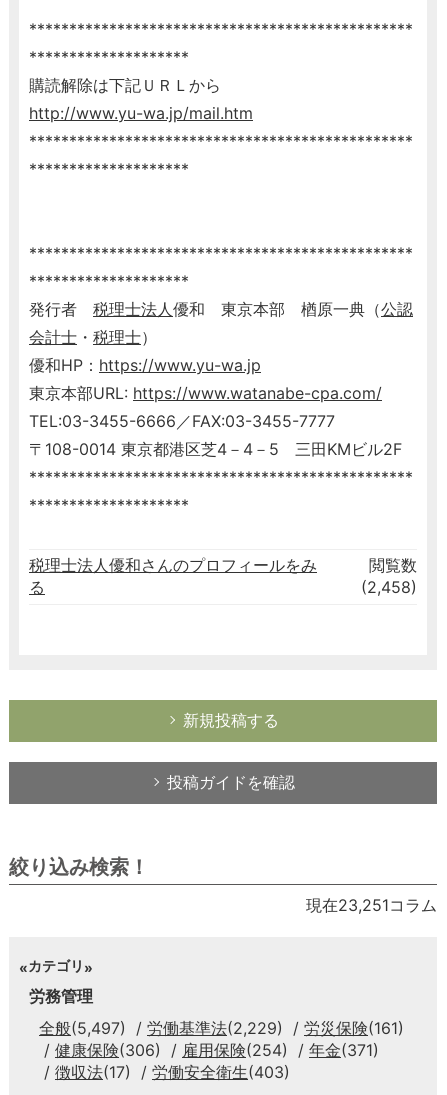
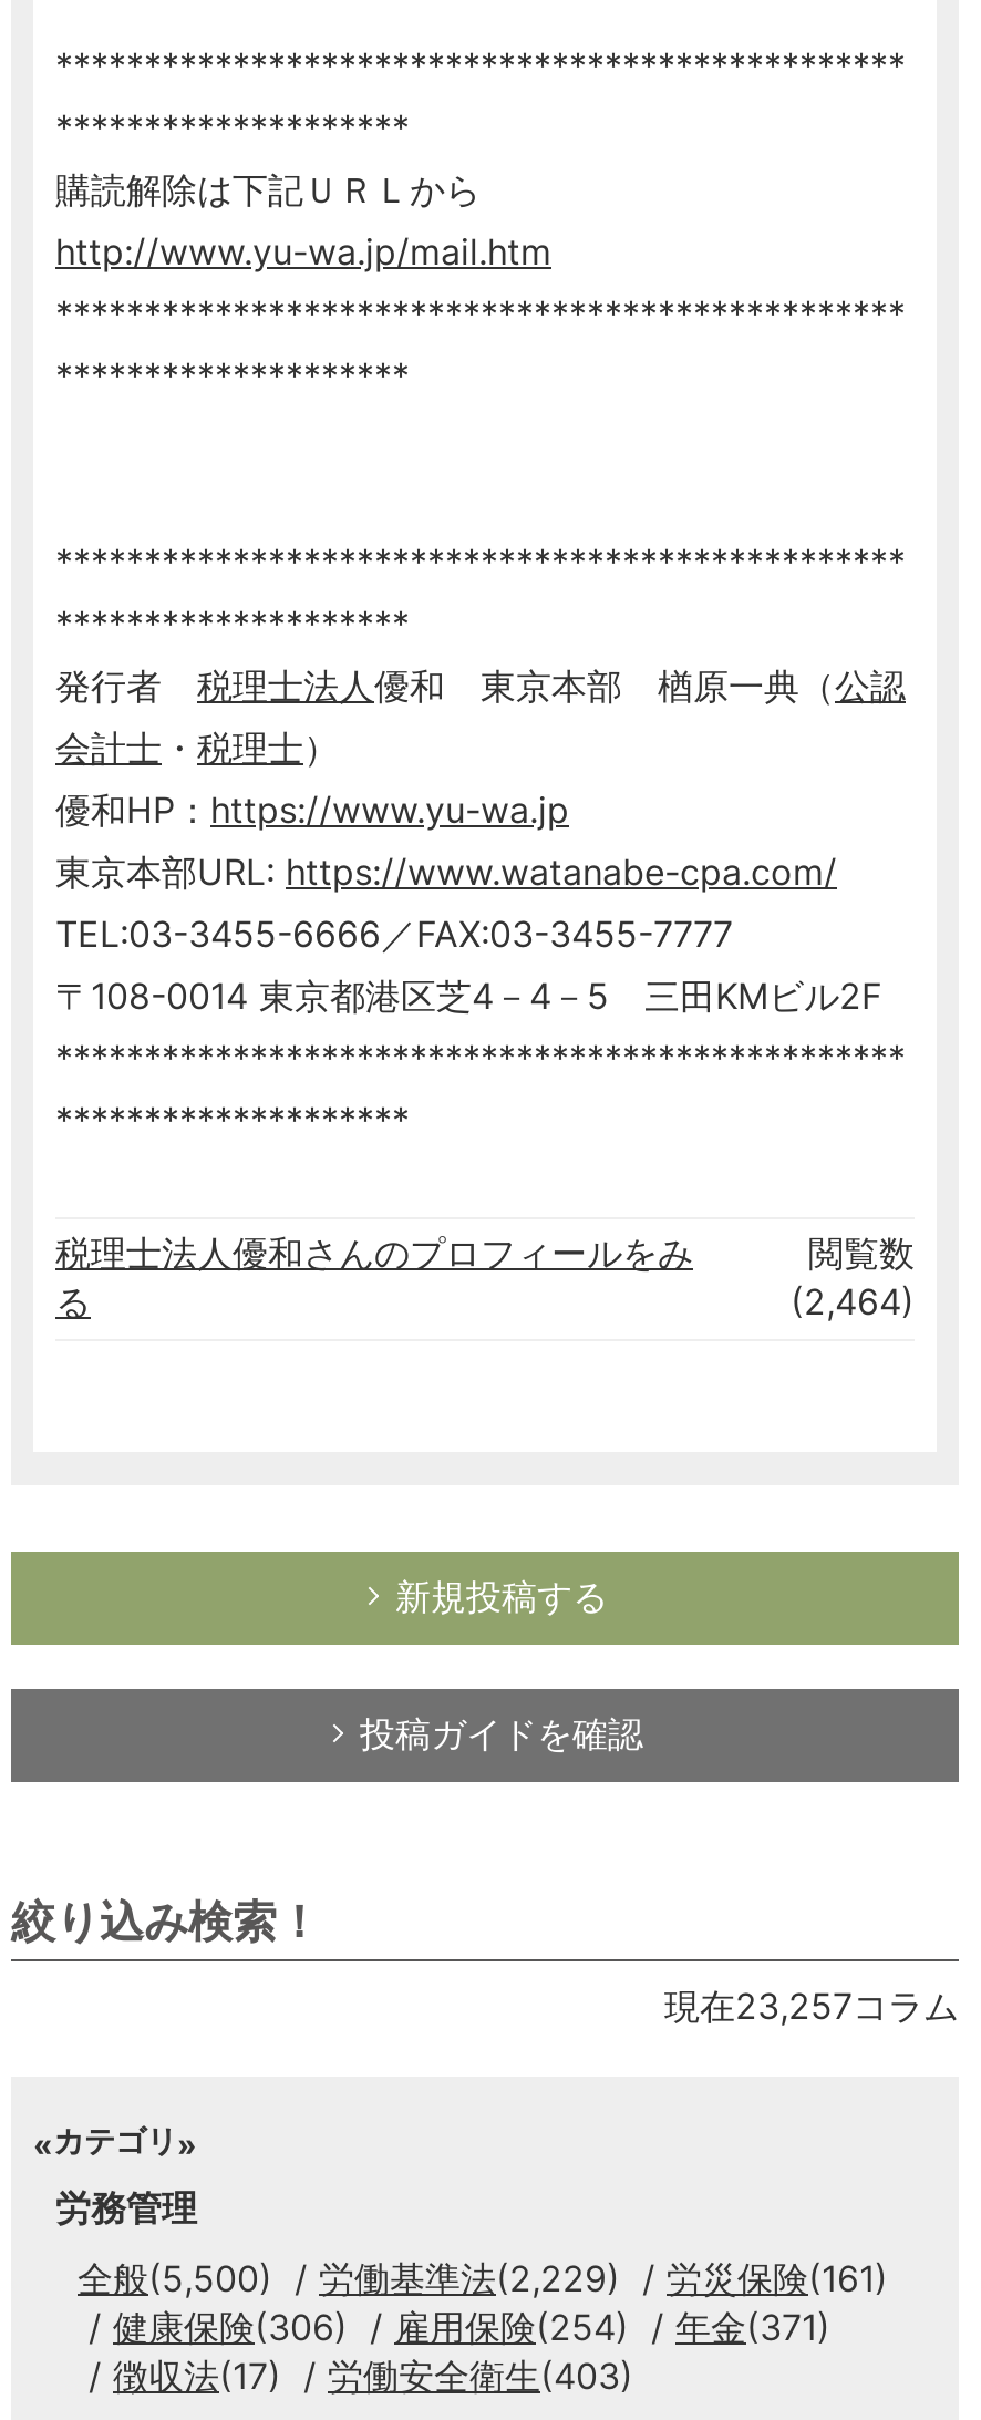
[361,577,417,597] (2,458) -> [791,1279,915,1324] (2,464)
[306,895,437,915] 現在23,251コラム -> [664,1984,959,2028] 現在23,257コラム
[39,1018,404,1038] 全般(5,497) 労働基準法(2,229) 労災保険(161) -> [78,2256,888,2301] 全般(5,500) 労働基準法(2,229) 労災保険(161)

